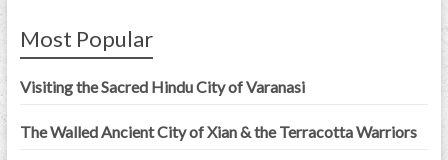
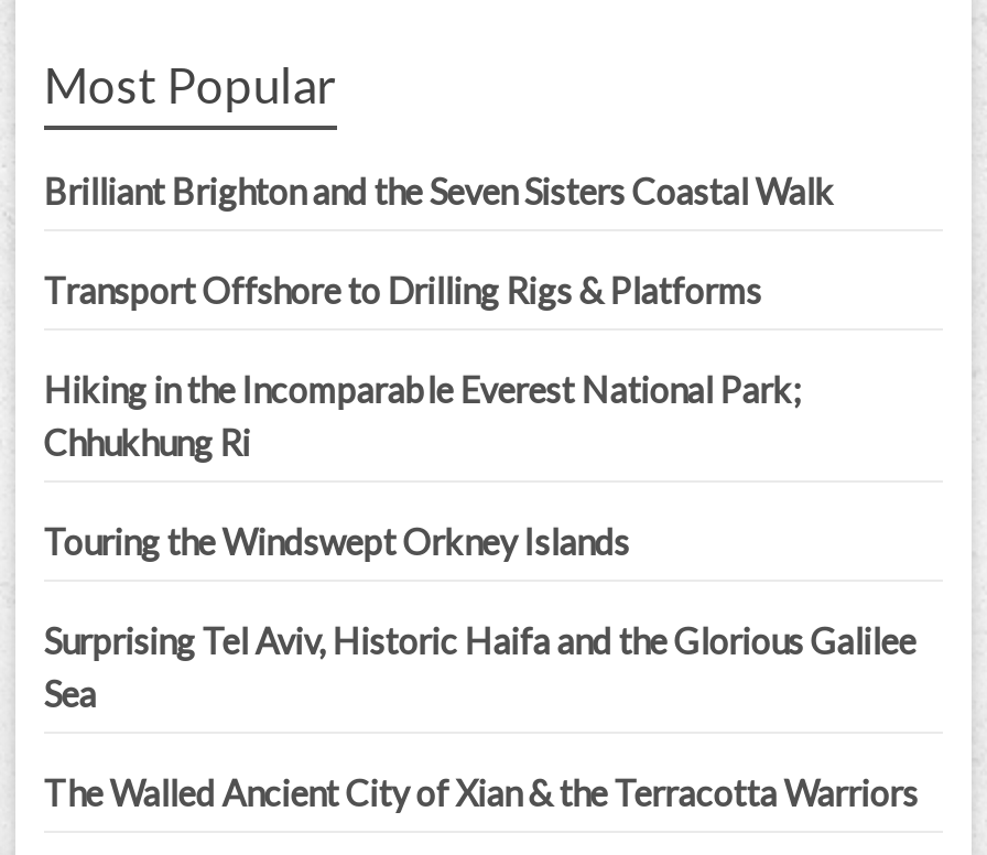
[20,77,305,96] Visiting the Sacred Hindu City of Varanasi -> [44,170,916,714] Brilliant Brighton and the Seven Sisters Coastal Walk | Transport Offshore to Drilling Rigs & Platforms | Hiking in the Incomparable Everest National Park; | Chhukhung Ri | Touring the Windswept Orkney Islands | Surprising Tel Aviv, Historic Haifa and the Glorious Galilee | Sea

